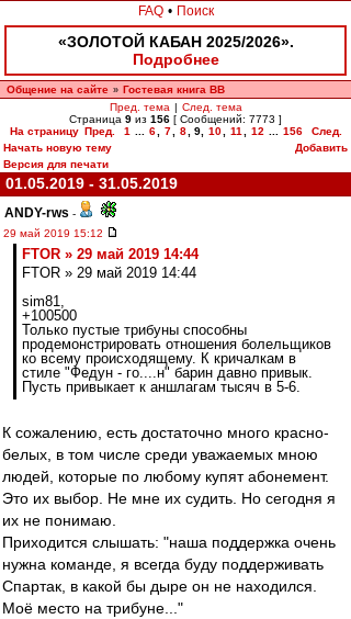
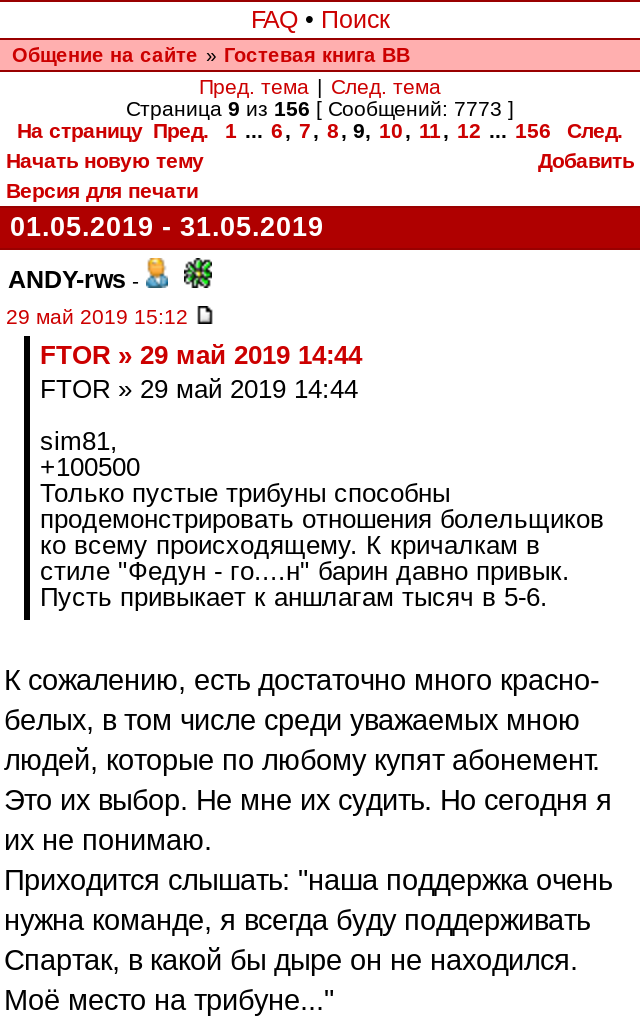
[58,33,293,68] «ЗОЛОТОЙ КАБАН 2025/2026». | Подробнее -> none

